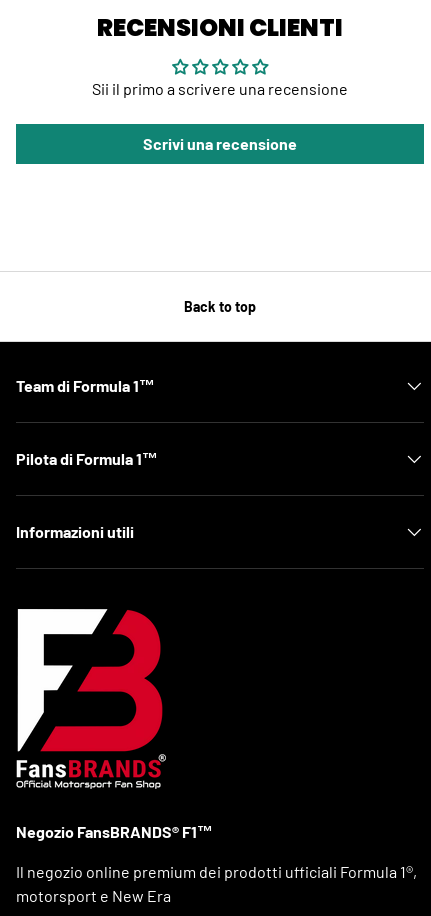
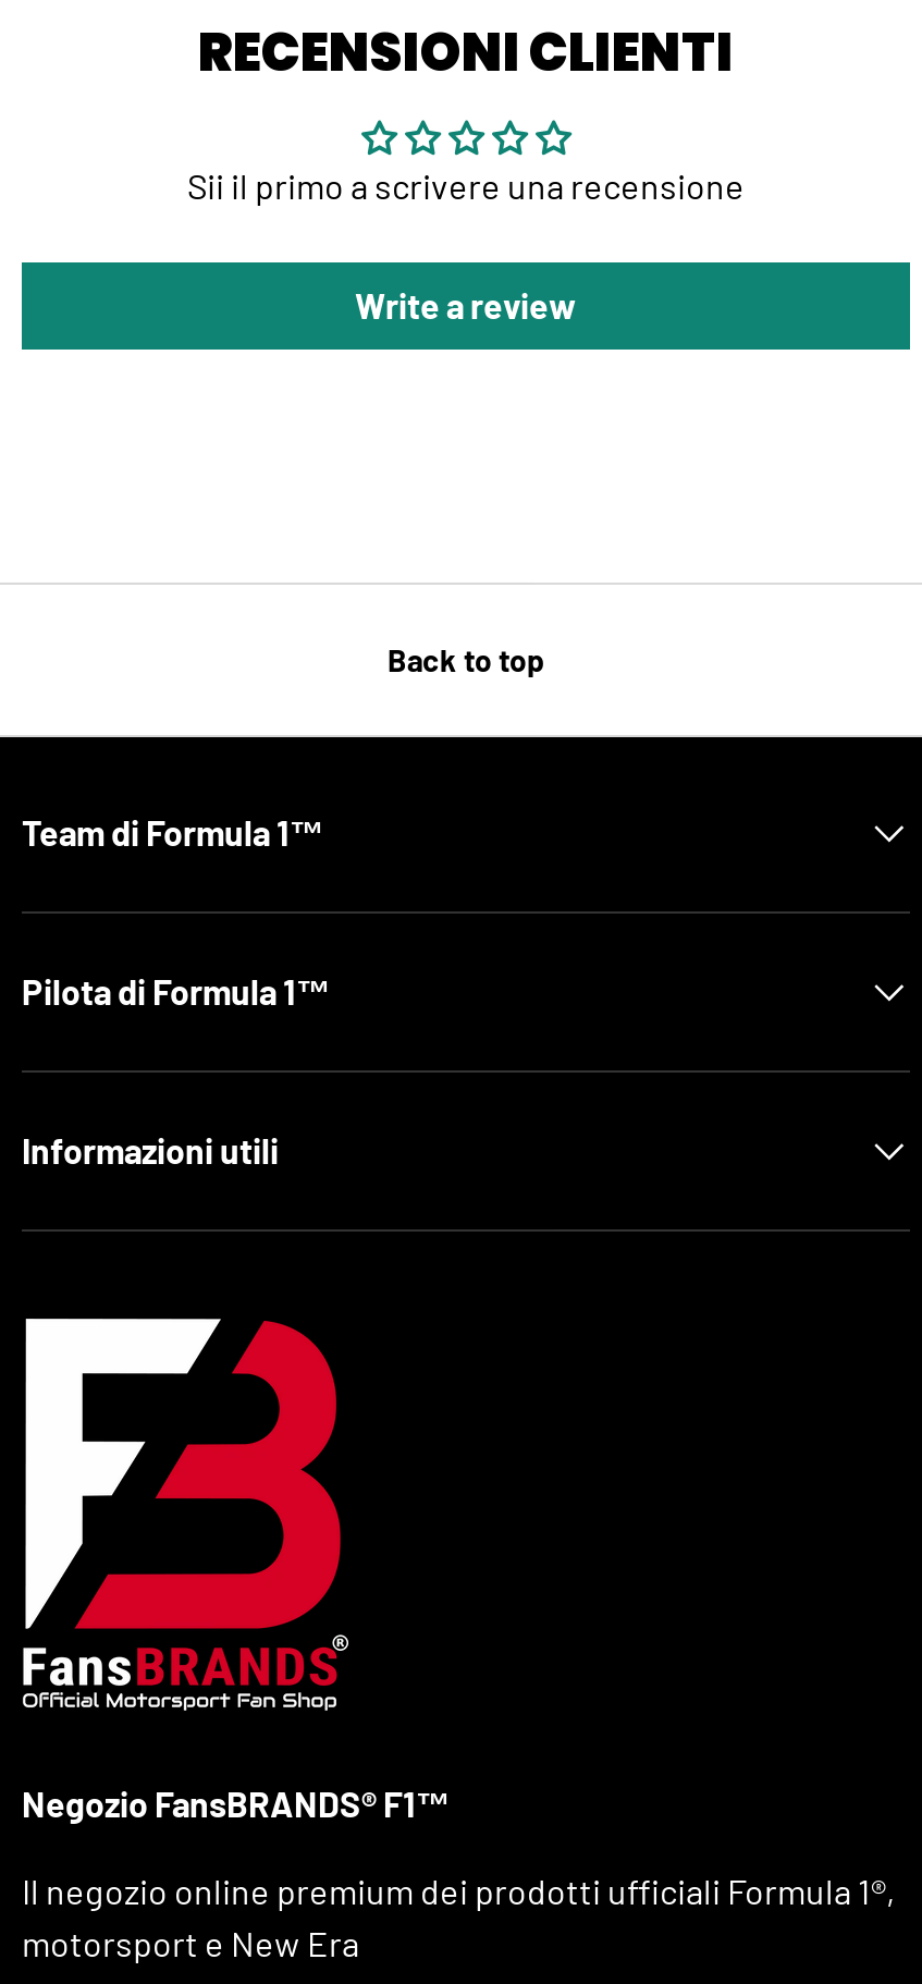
[143,134,297,153] Scrivi una recensione -> [355,284,577,325] Write a review

